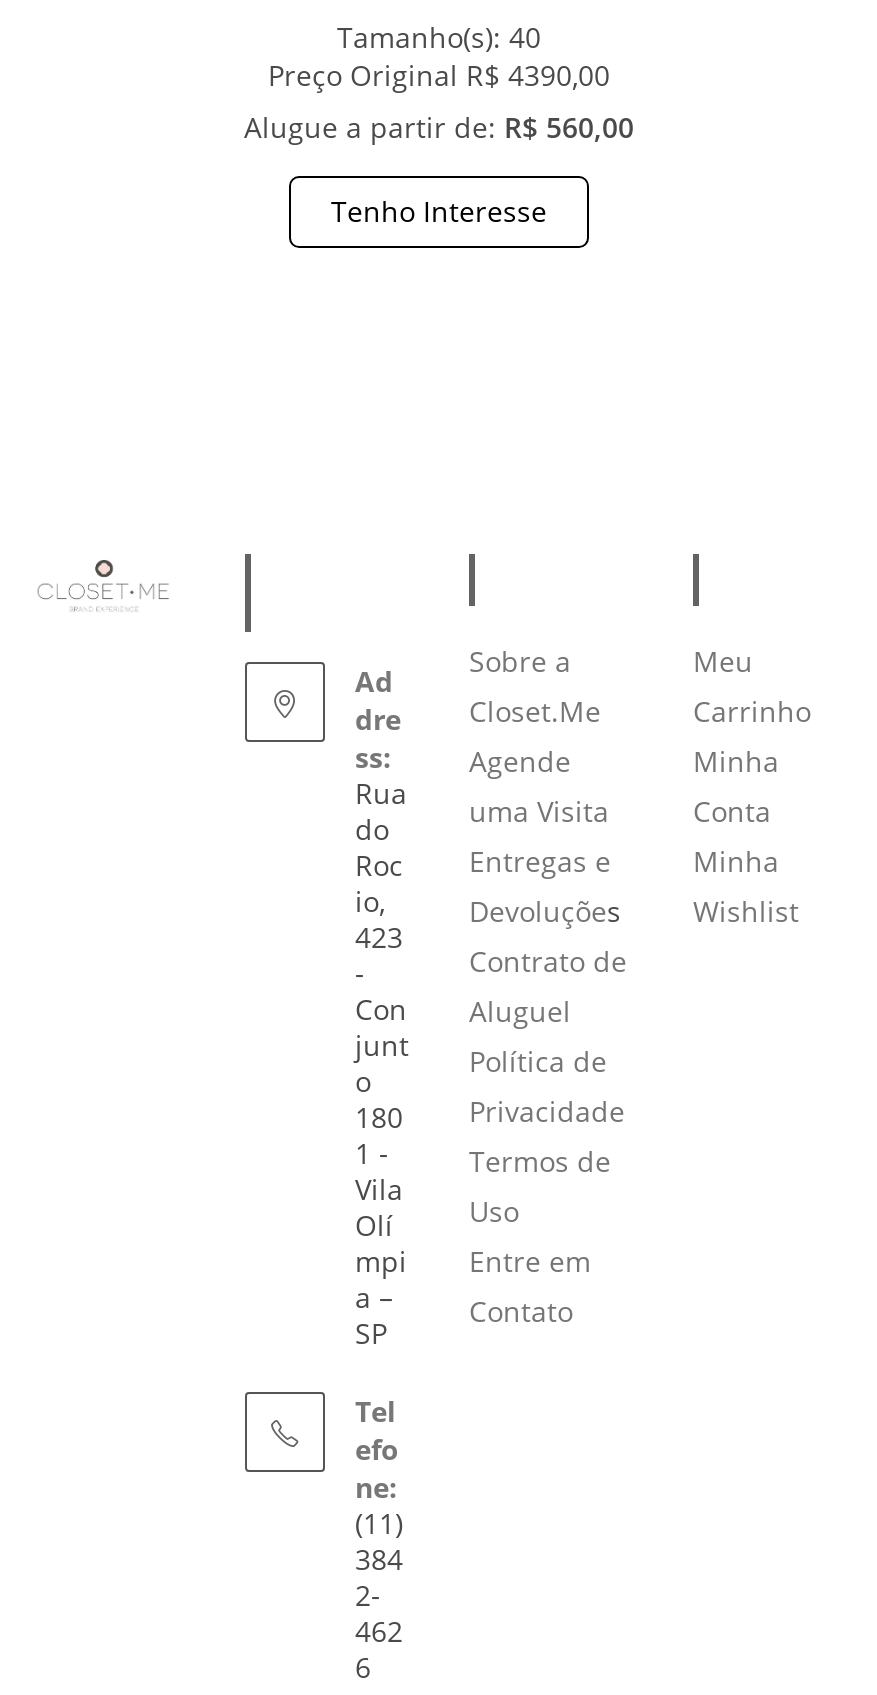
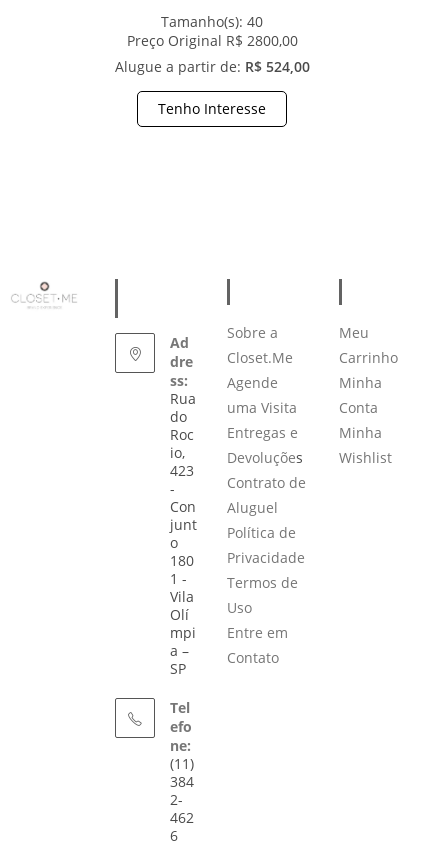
[268,56,610,94] Preço Original R$ 4390,00 -> [126,31,297,50] Preço Original R$ 2800,00
[244,108,634,146] Alugue a partir de: R$ 560,00 -> [114,57,309,76] Alugue a partir de: R$ 524,00

